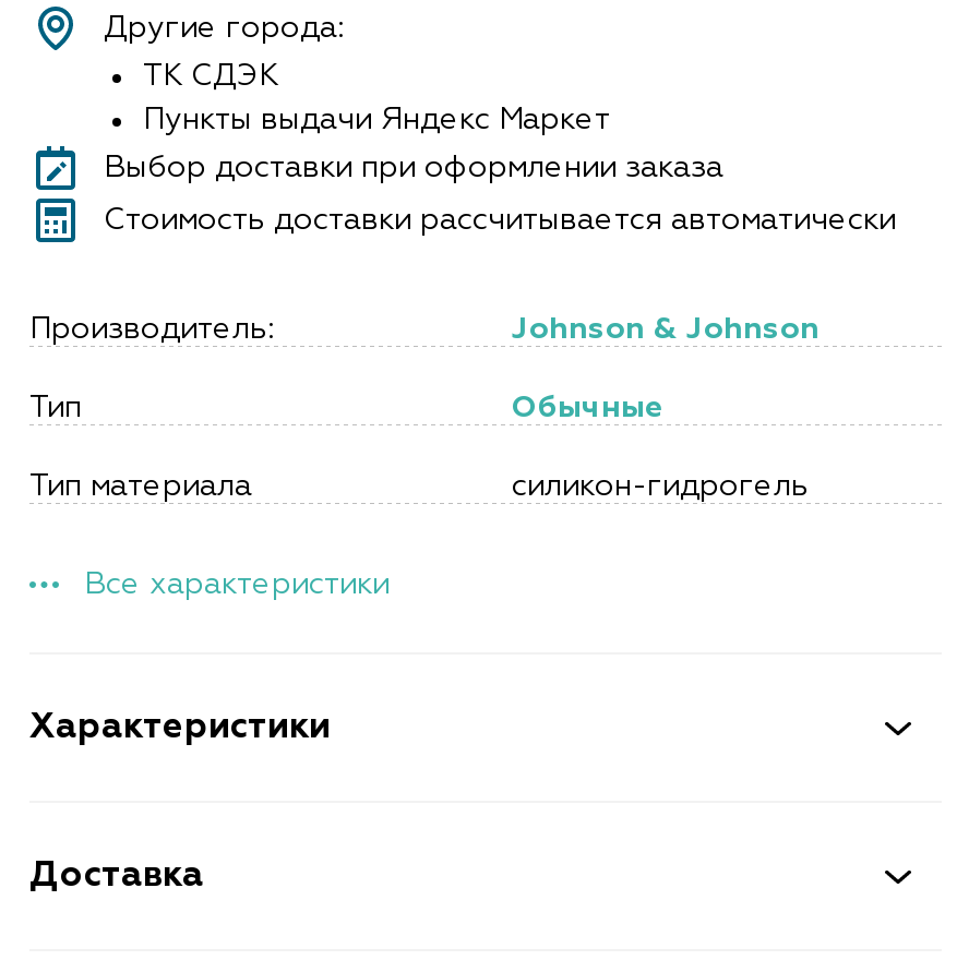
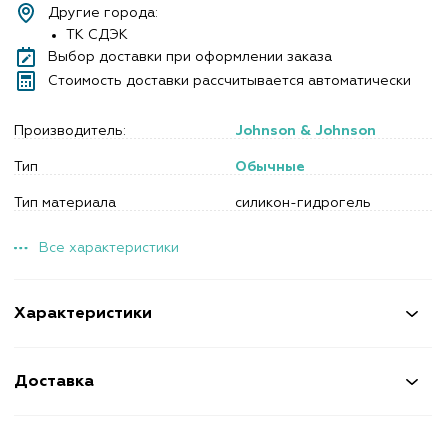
[143,105,610,135] Пункты выдачи Яндекс Маркет -> none

